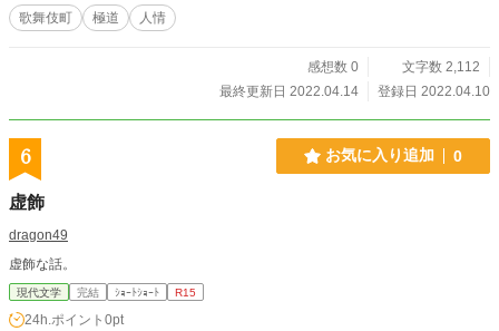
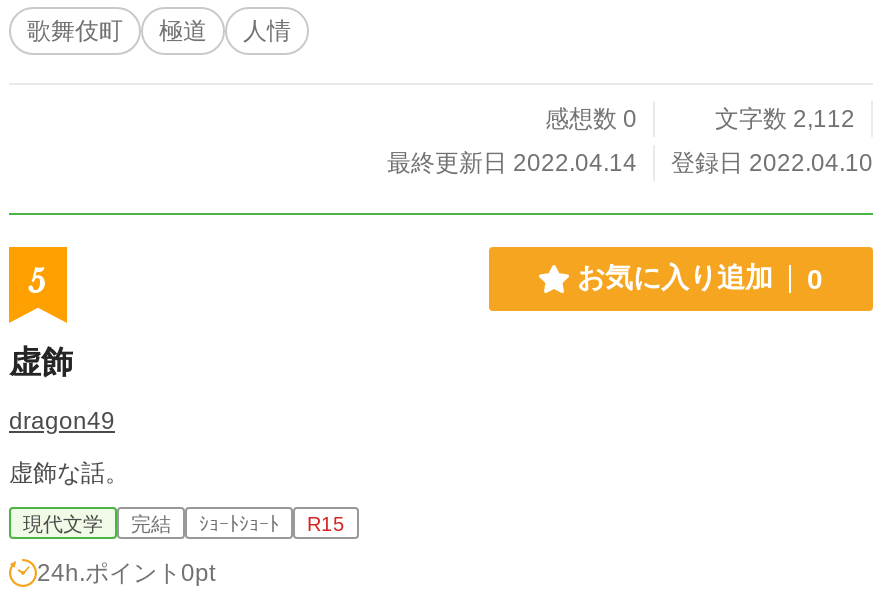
[19,146,31,168] 6 -> [28,261,48,301] 5

